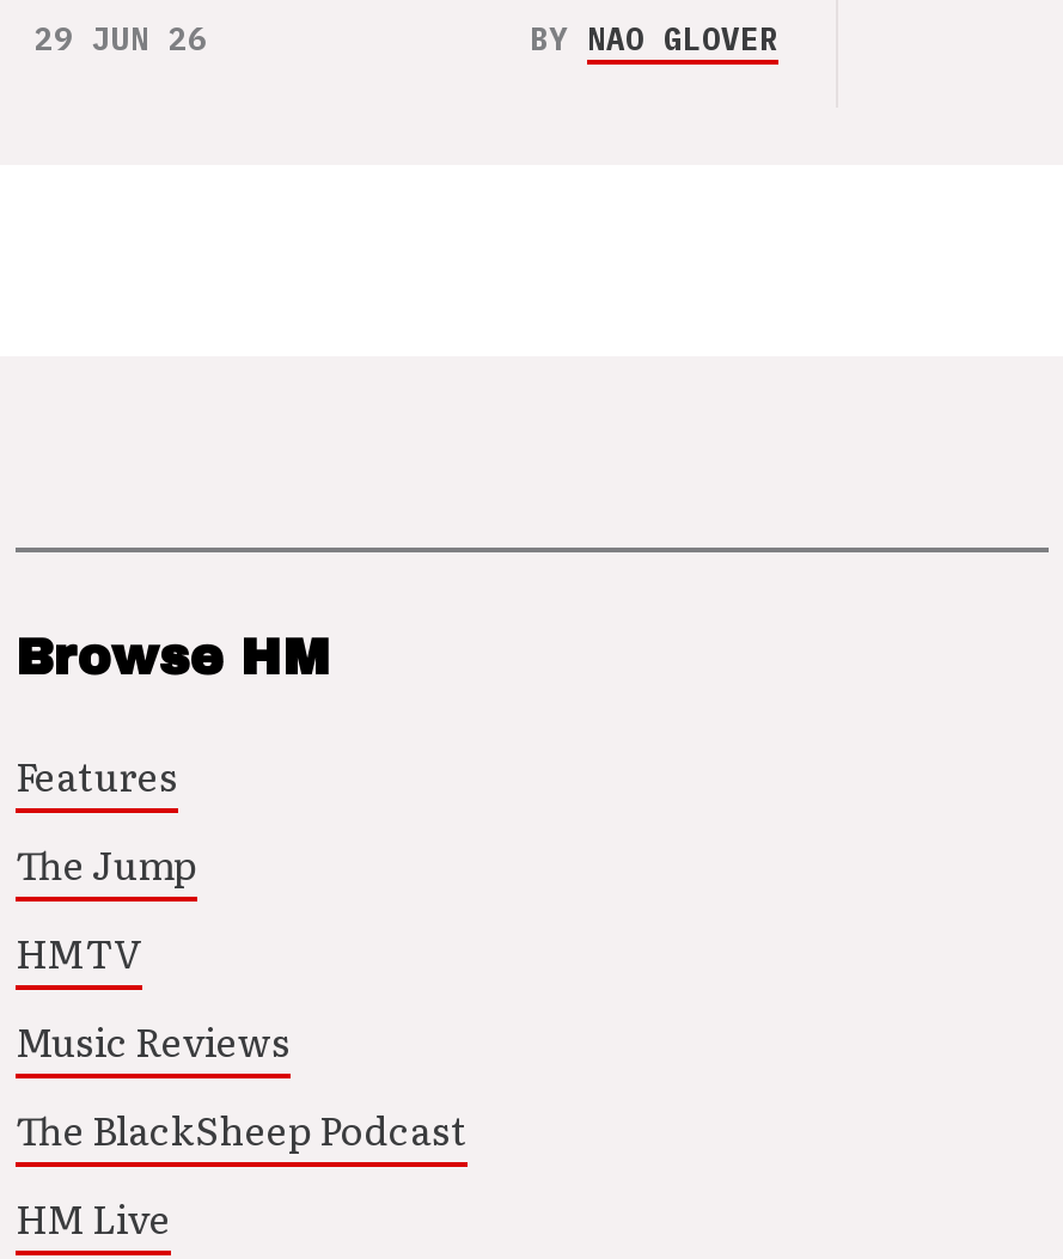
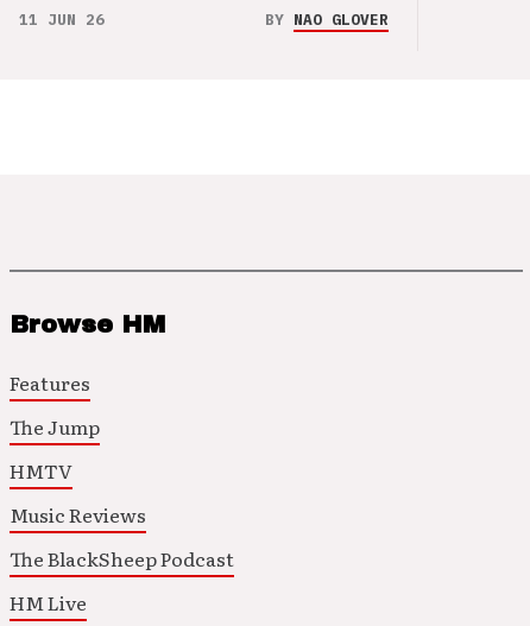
[35,19,207,60] 29 JUN 26 -> [19,10,105,30] 11 JUN 26

